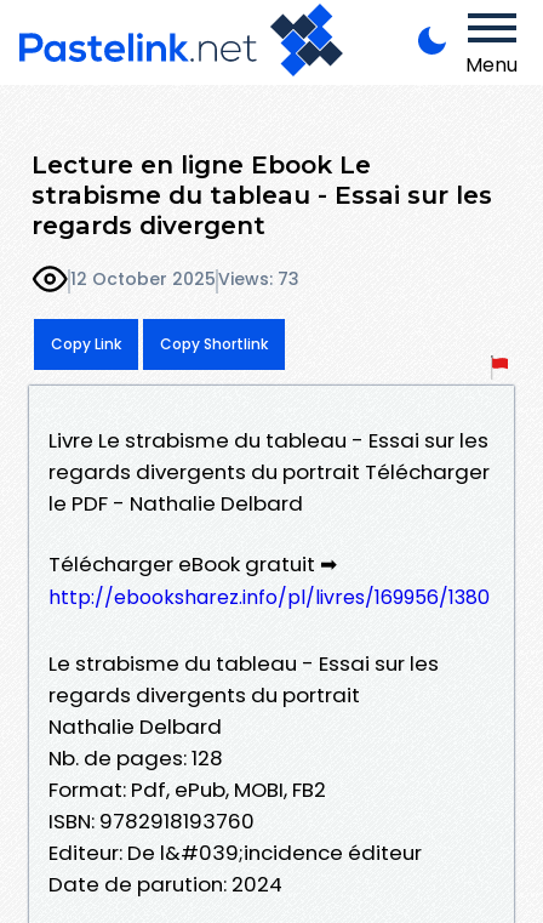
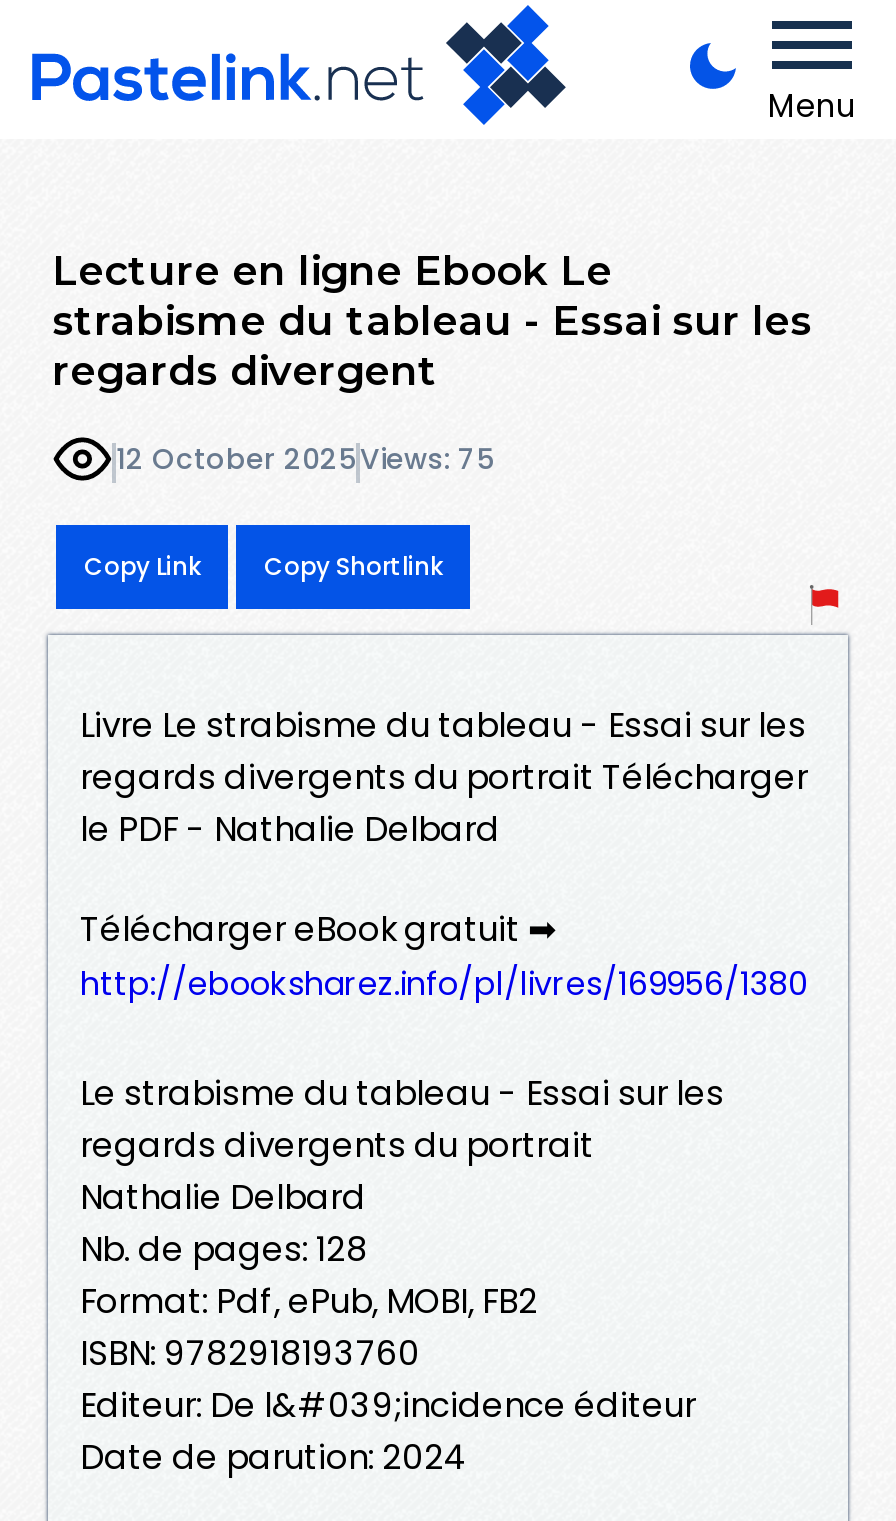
[70,267,299,292] 12 October 2025 Views: 73 -> [116,440,494,480] 12 October 2025 Views: 75

